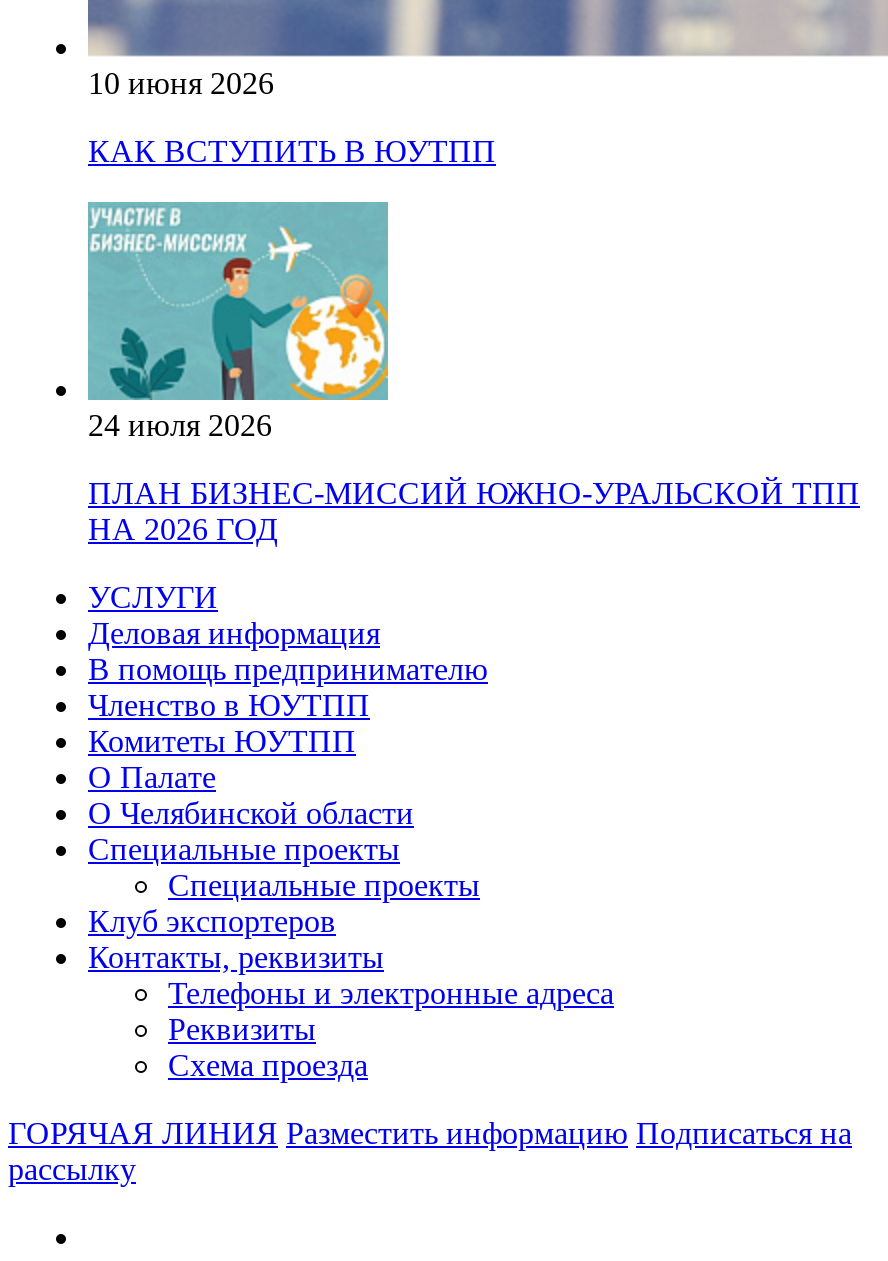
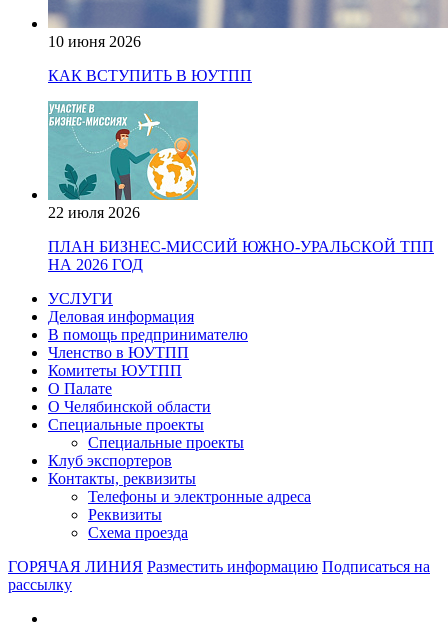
[88,408,272,442] 24 июля 2026 -> [48,204,140,221] 22 июля 2026

